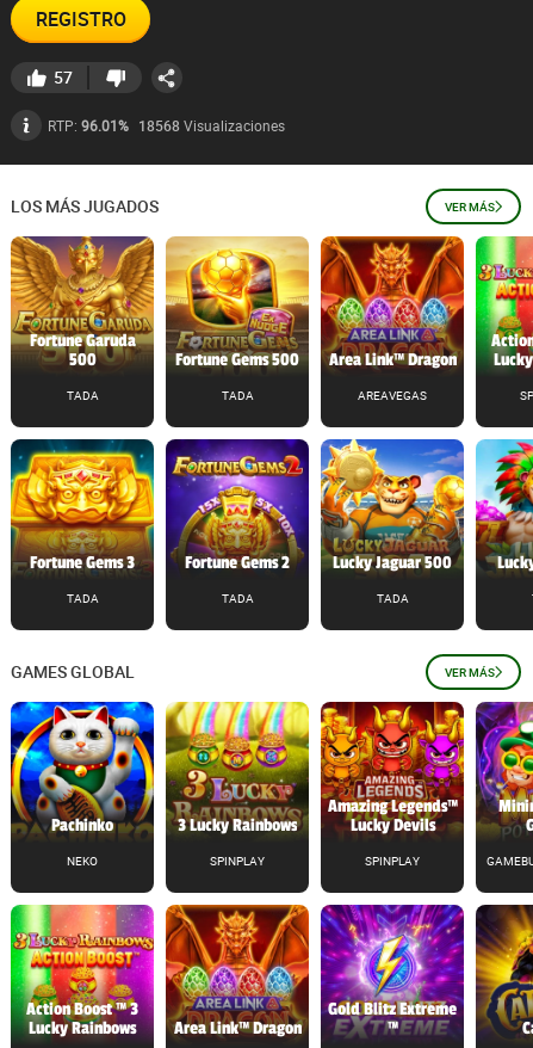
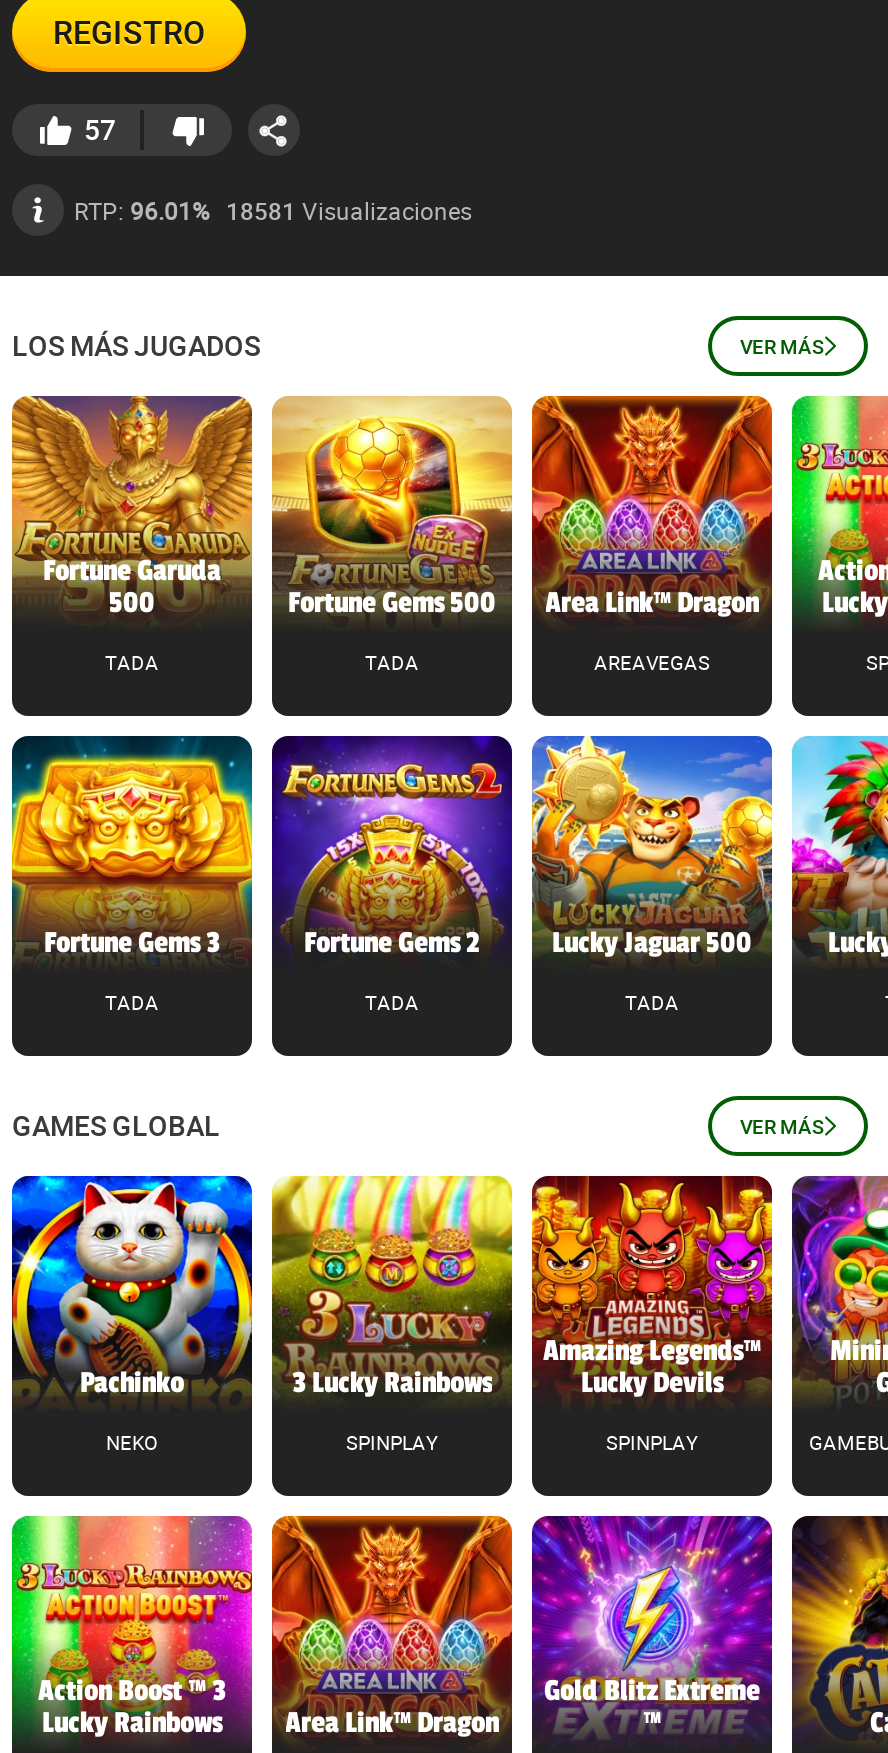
[48,115,285,135] RTP: 96.01% 18568 Visualizaciones -> [74,193,472,226] RTP: 96.01% 18581 Visualizaciones

